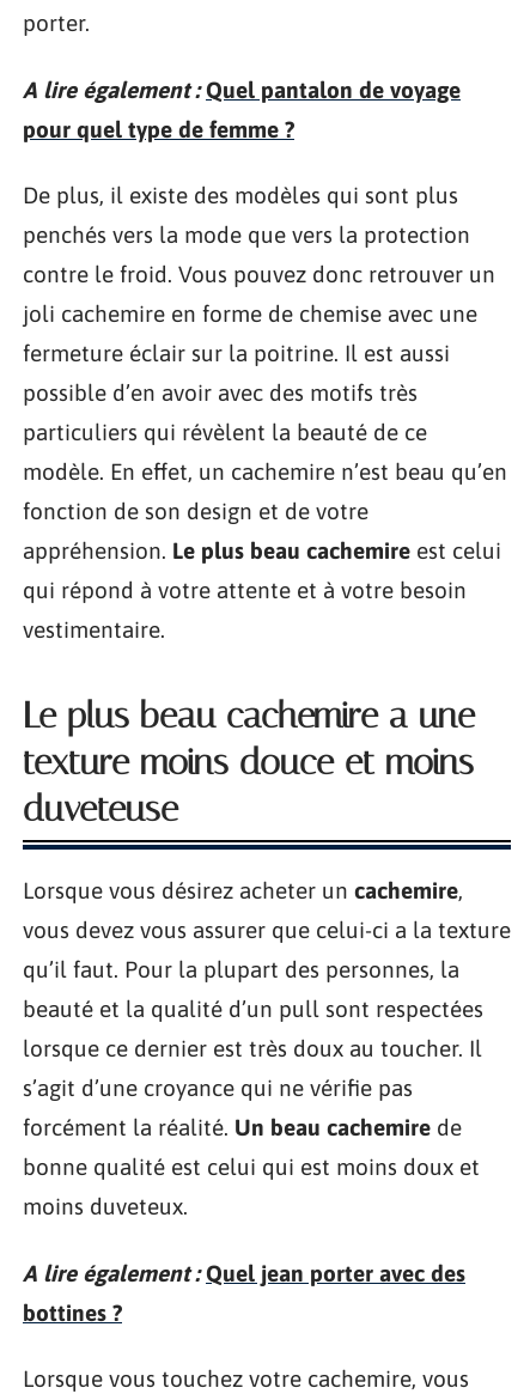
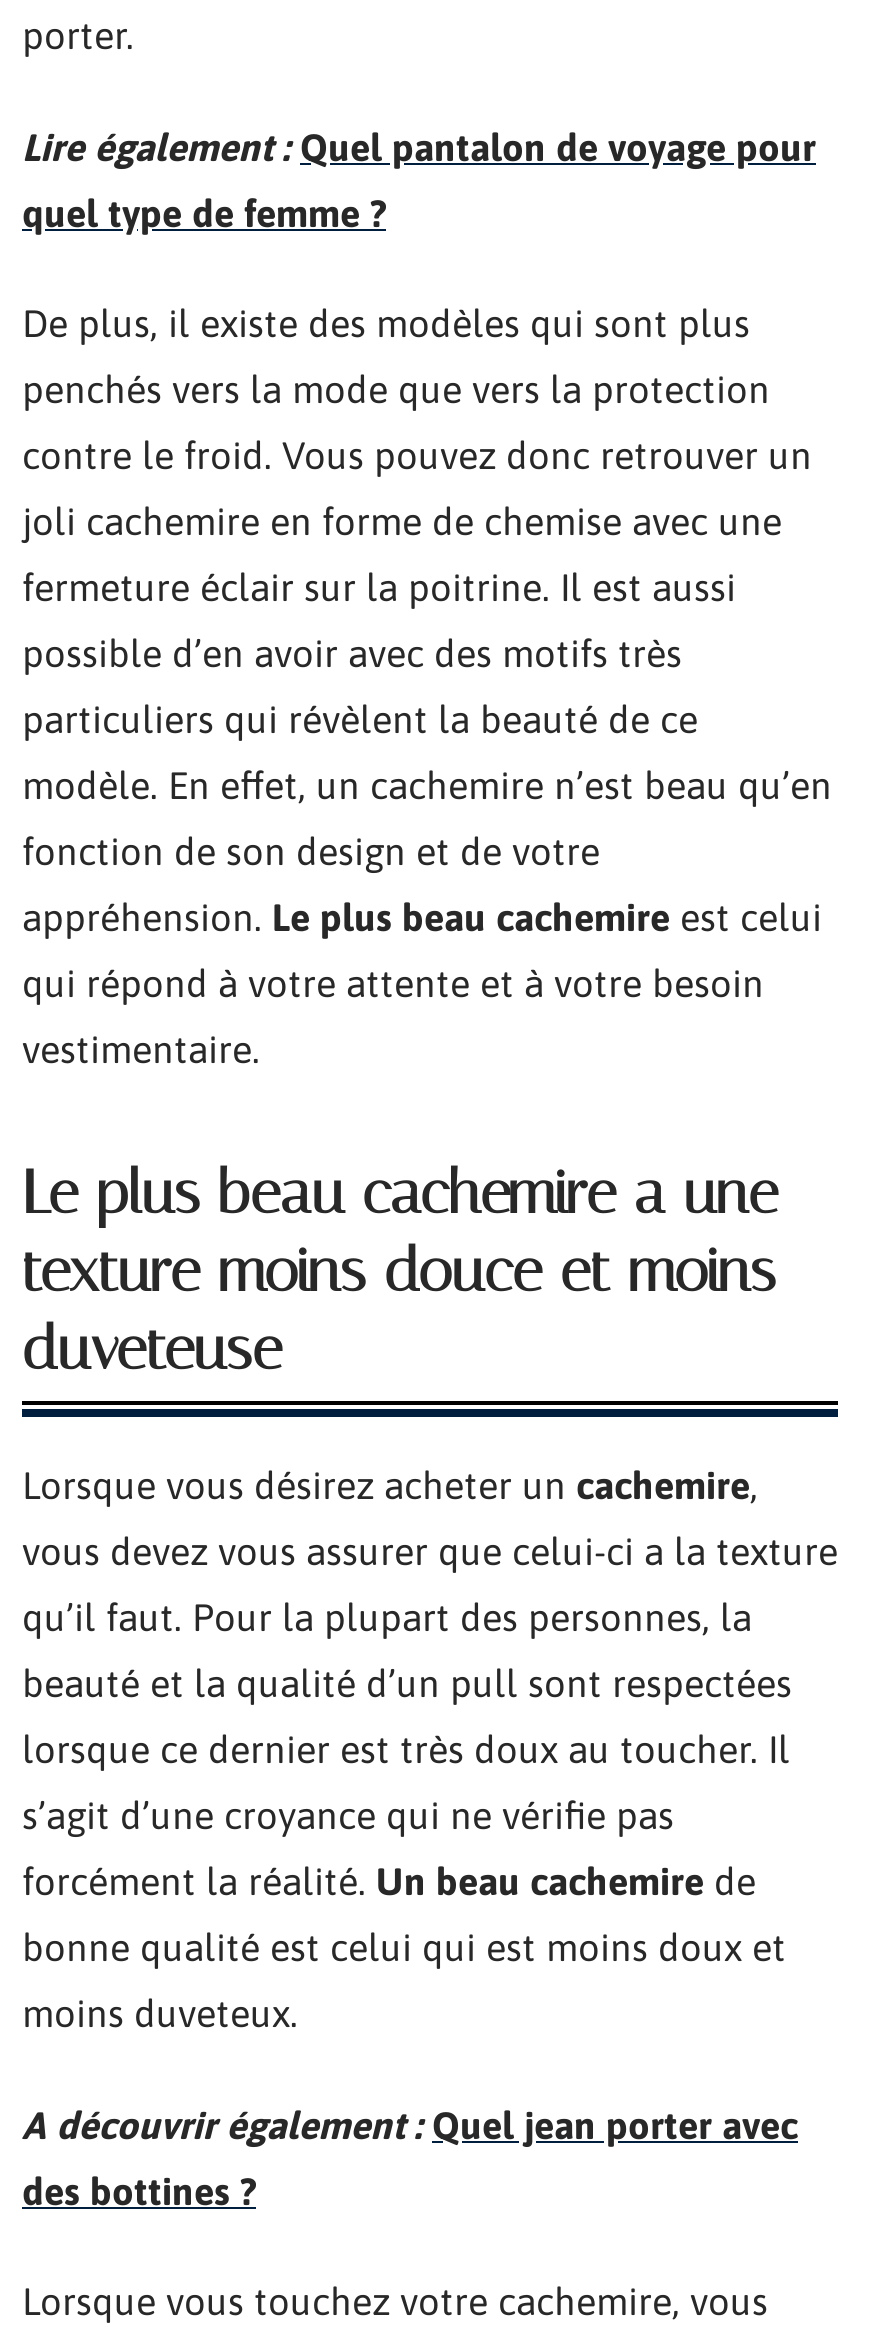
[23,76,461,102] A lire également : Quel pantalon de voyage -> [22,124,816,168] Lire également : Quel pantalon de voyage pour
[23,115,294,142] pour quel type de femme ? -> [22,190,386,234] quel type de femme ?
[23,1259,465,1286] A lire également : Quel jean porter avec des -> [22,2102,798,2146] A découvrir également : Quel jean porter avec
[23,1299,122,1325] bottines ? -> [22,2168,256,2212] des bottines ?

